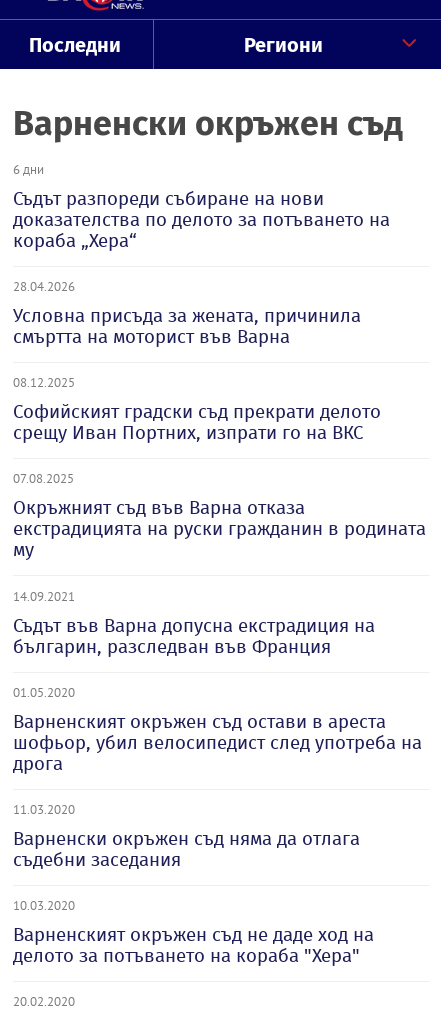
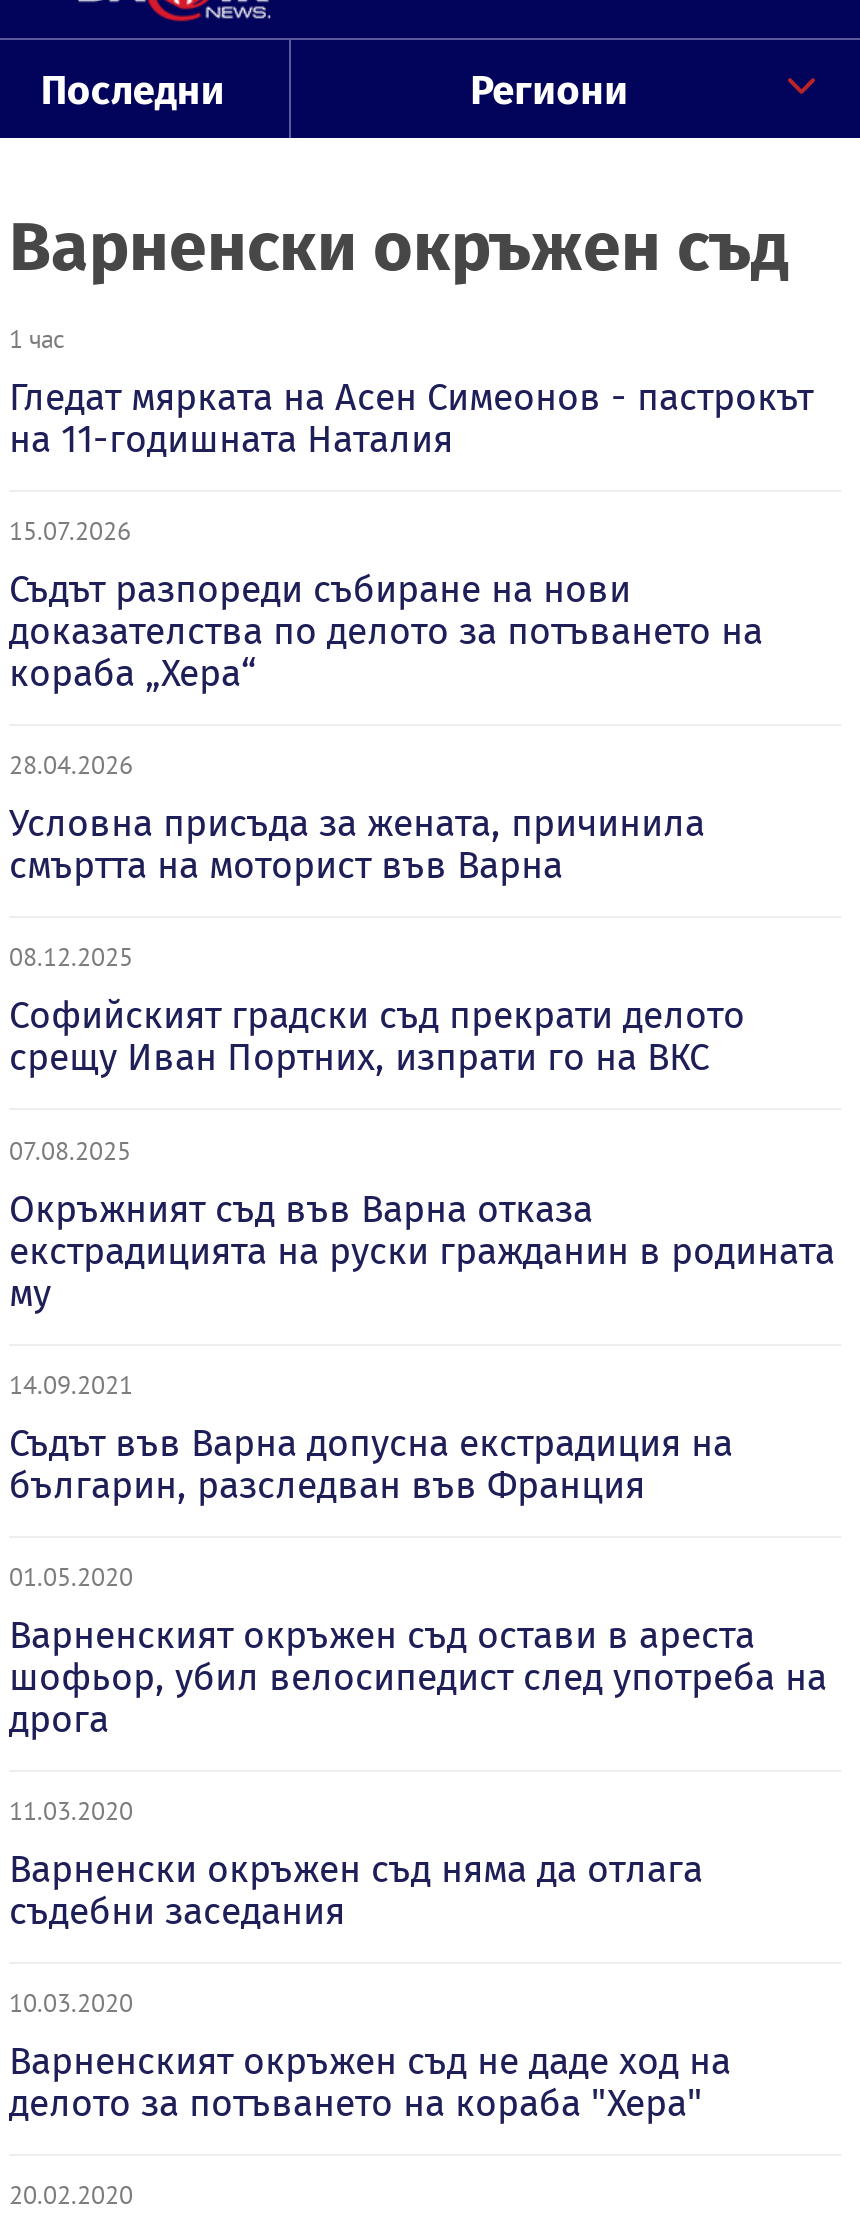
[13,161,44,177] 6 дни -> [9,322,813,546] 1 час | Гледат мярката на Асен Симеонов - пастрокът | на 11-годишната Наталия | 15.07.2026

